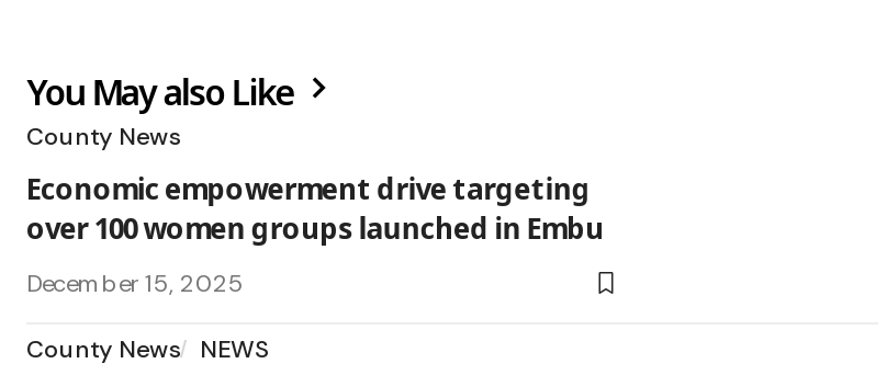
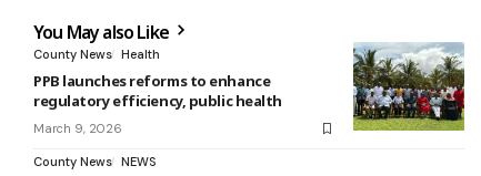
[26,121,604,248] County News | Economic empowerment drive targeting | over 100 women groups launched in Embu -> [33,47,282,111] County News Health | PPB launches reforms to enhance | regulatory efficiency, public health
none -> [352,42,465,132] [image]
[26,268,244,298] December 15, 2025 -> [33,121,122,136] March 9, 2026

